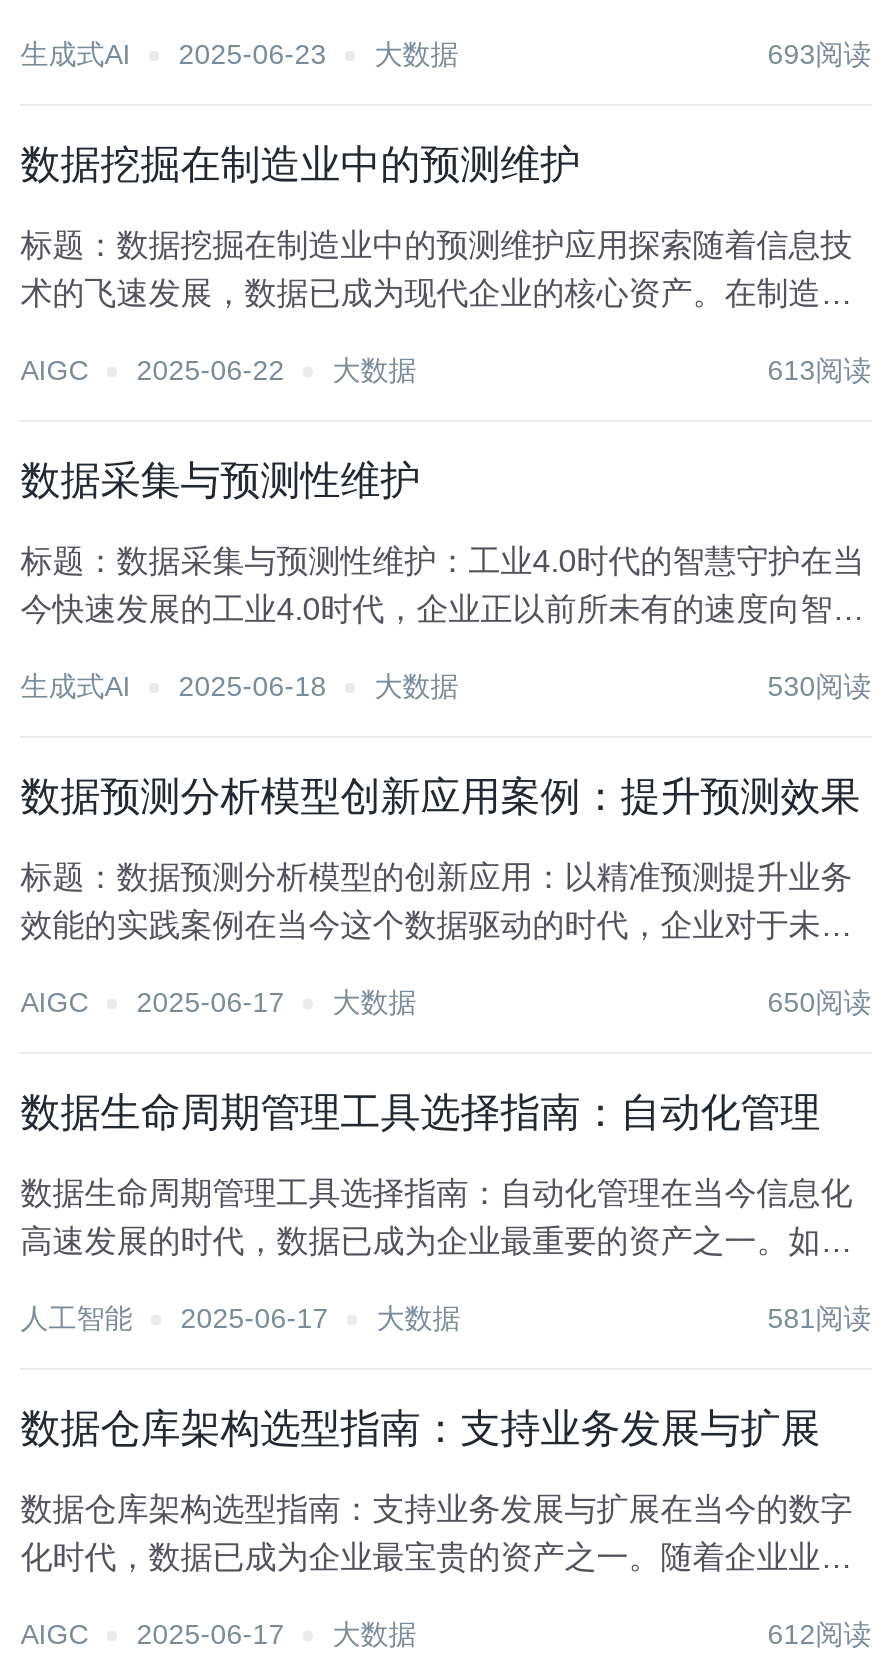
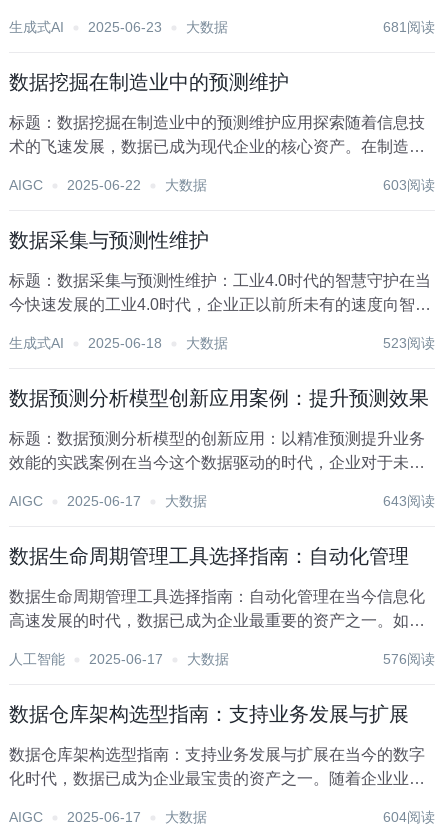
[768,38,872,70] 693阅读 -> [383,19,435,35] 681阅读
[768,354,872,386] 613阅读 -> [383,177,435,193] 603阅读
[768,670,872,702] 530阅读 -> [383,335,435,351] 523阅读
[768,986,872,1018] 650阅读 -> [383,493,435,509] 643阅读
[768,1302,872,1334] 581阅读 -> [383,651,435,667] 576阅读
[768,1618,872,1650] 612阅读 -> [383,809,435,825] 604阅读

